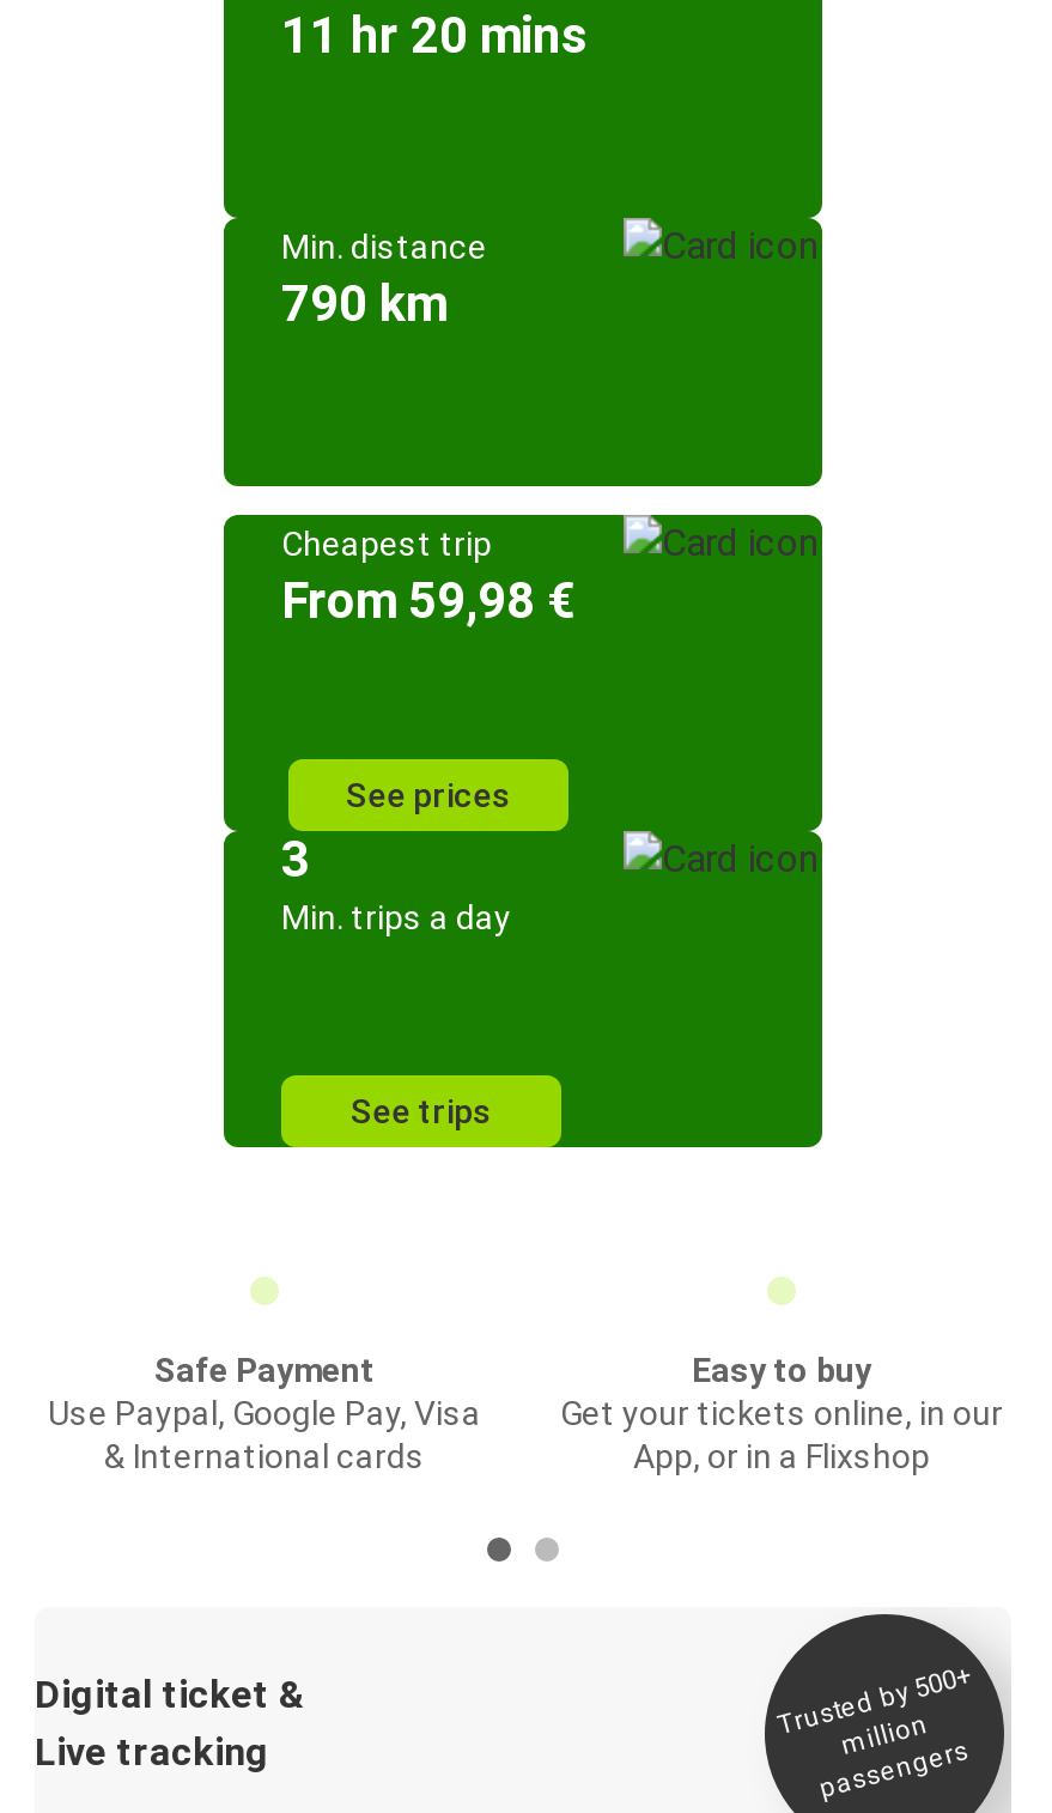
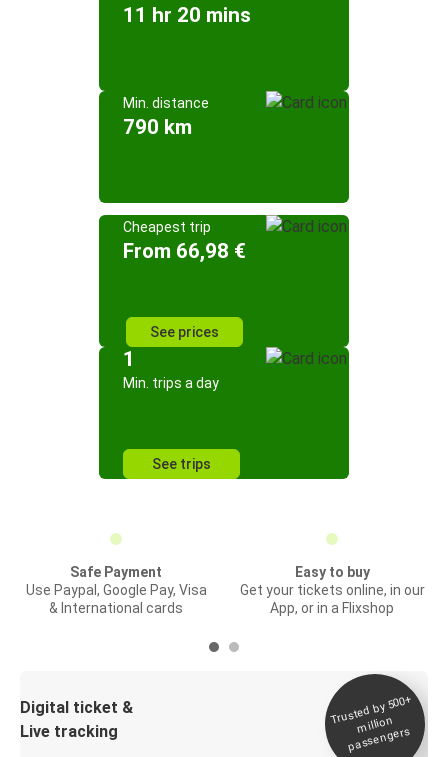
[281,572,576,630] From 59,98 € -> [123,239,246,263] From 66,98 €
[281,831,310,889] 3 -> [123,347,135,371] 1

